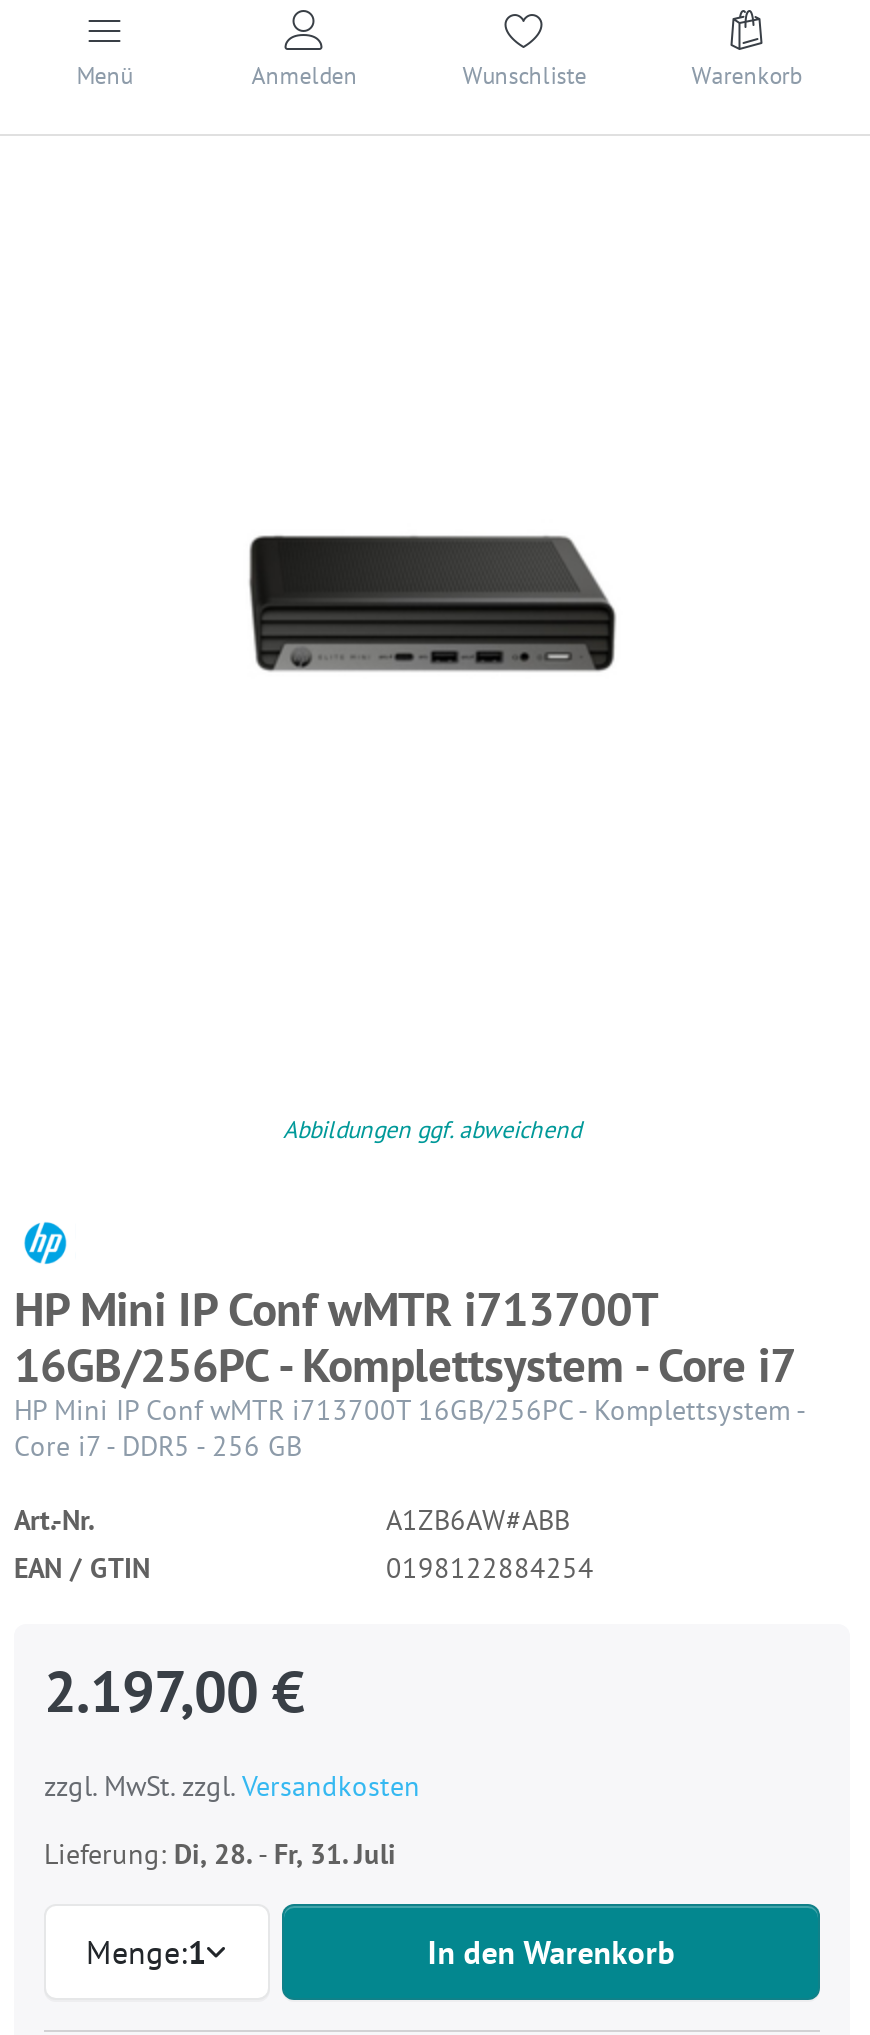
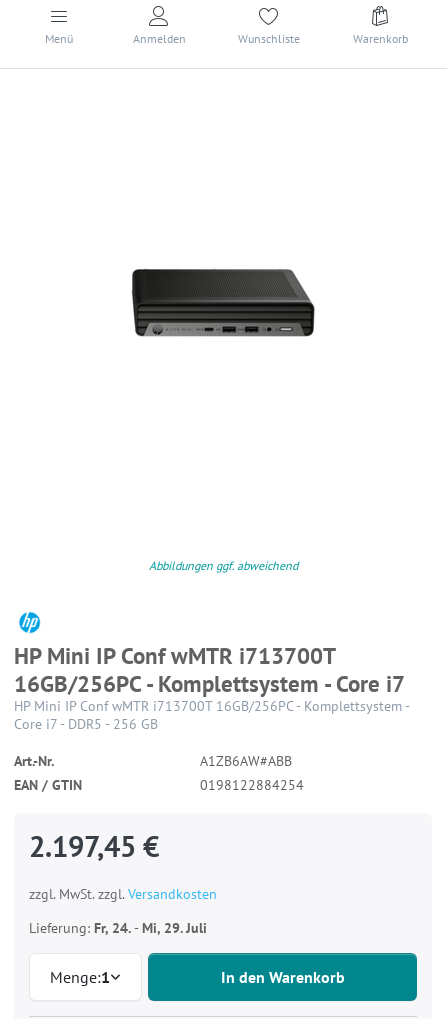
[44,1654,304,1728] 2.197,00 € -> [29,828,159,865] 2.197,45 €
[44,1836,396,1872] Lieferung: Di, 28. - Fr, 31. Juli -> [29,919,207,937] Lieferung: Fr, 24. - Mi, 29. Juli

